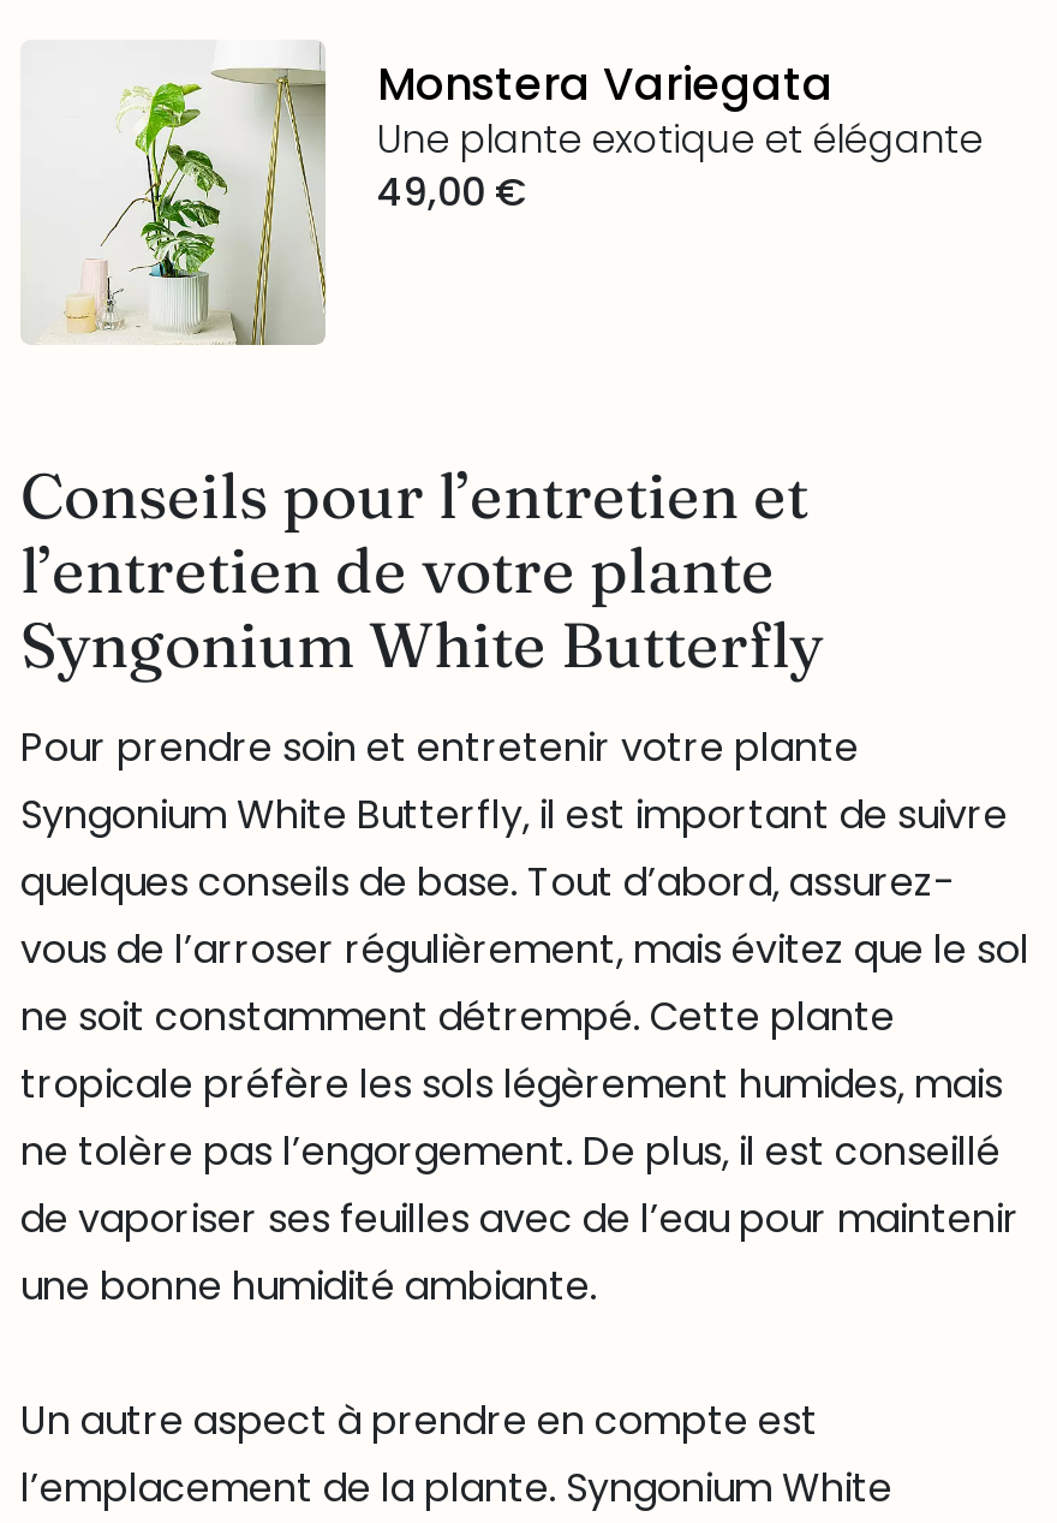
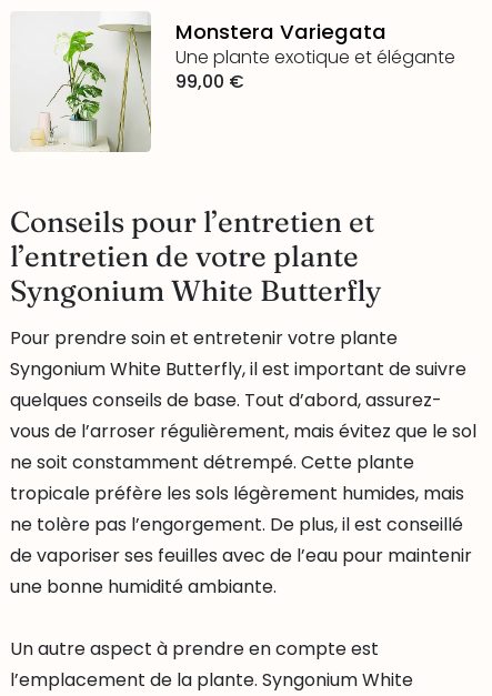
[377,166,528,221] 49,00 € -> [175,69,244,95] 99,00 €

